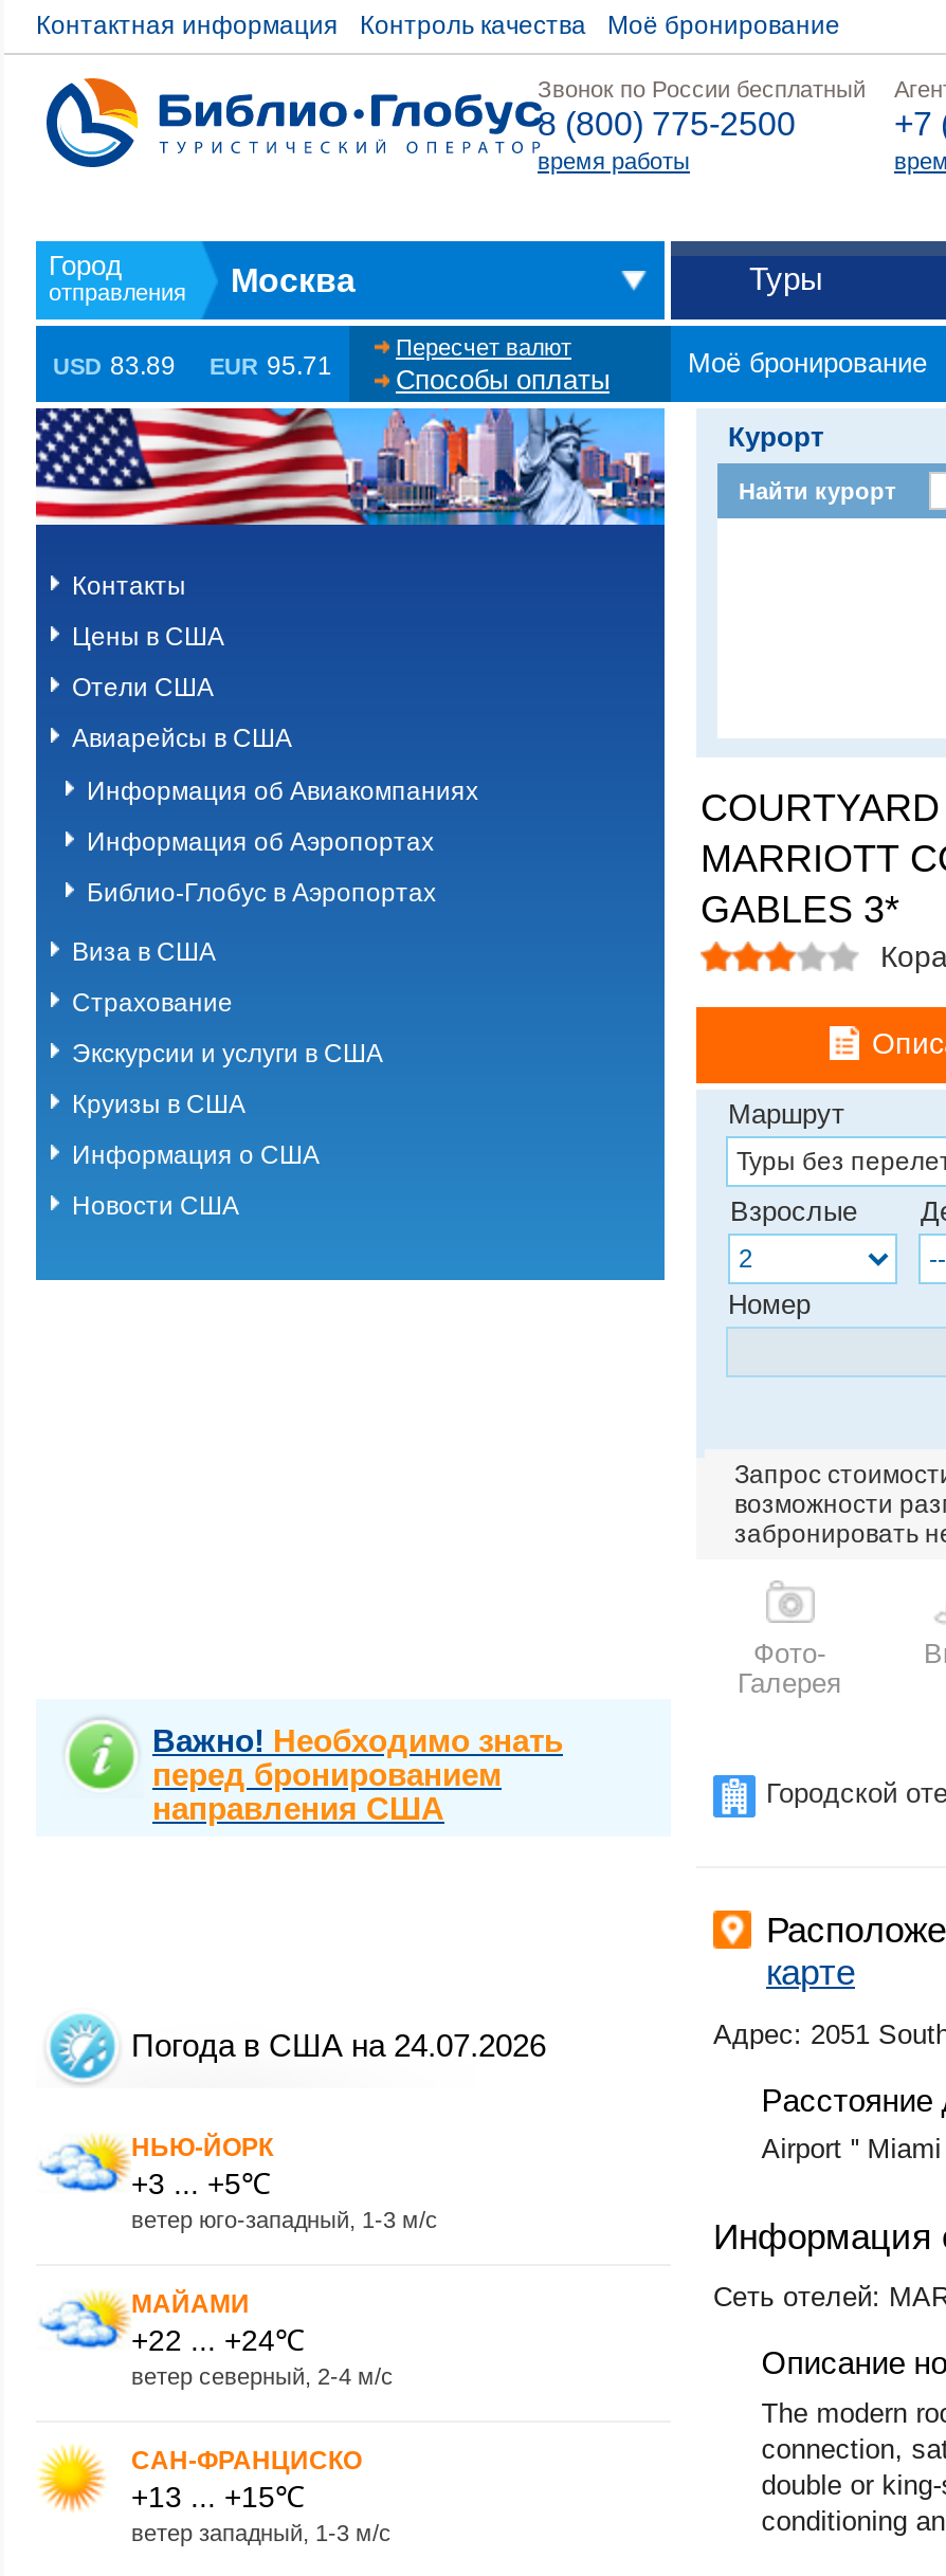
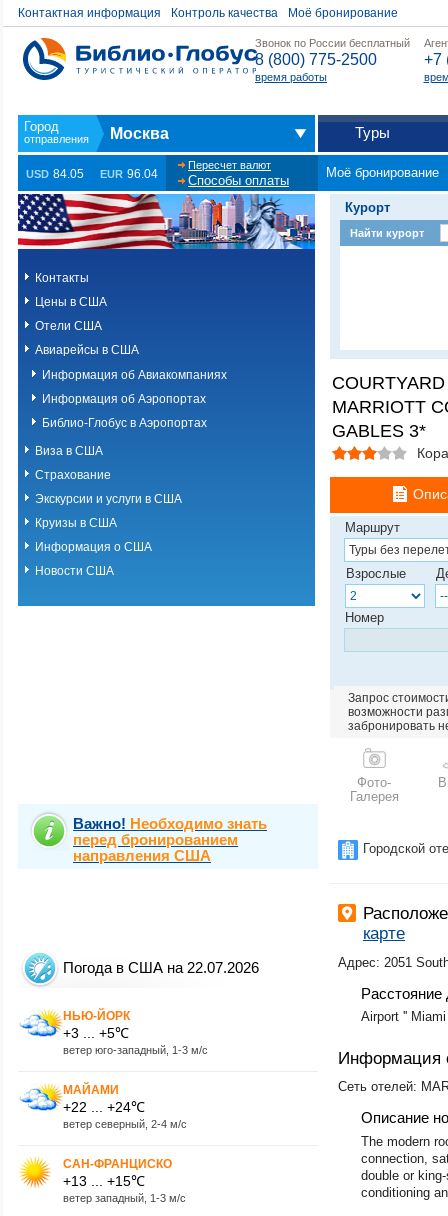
[53,351,176,381] USD 83.89 -> [26,167,84,181] USD 84.05
[210,351,332,381] EUR 95.71 -> [100,167,158,181] EUR 96.04
[131,2027,546,2063] Погода в США на 24.07.2026 -> [63,959,259,976] Погода в США на 22.07.2026

